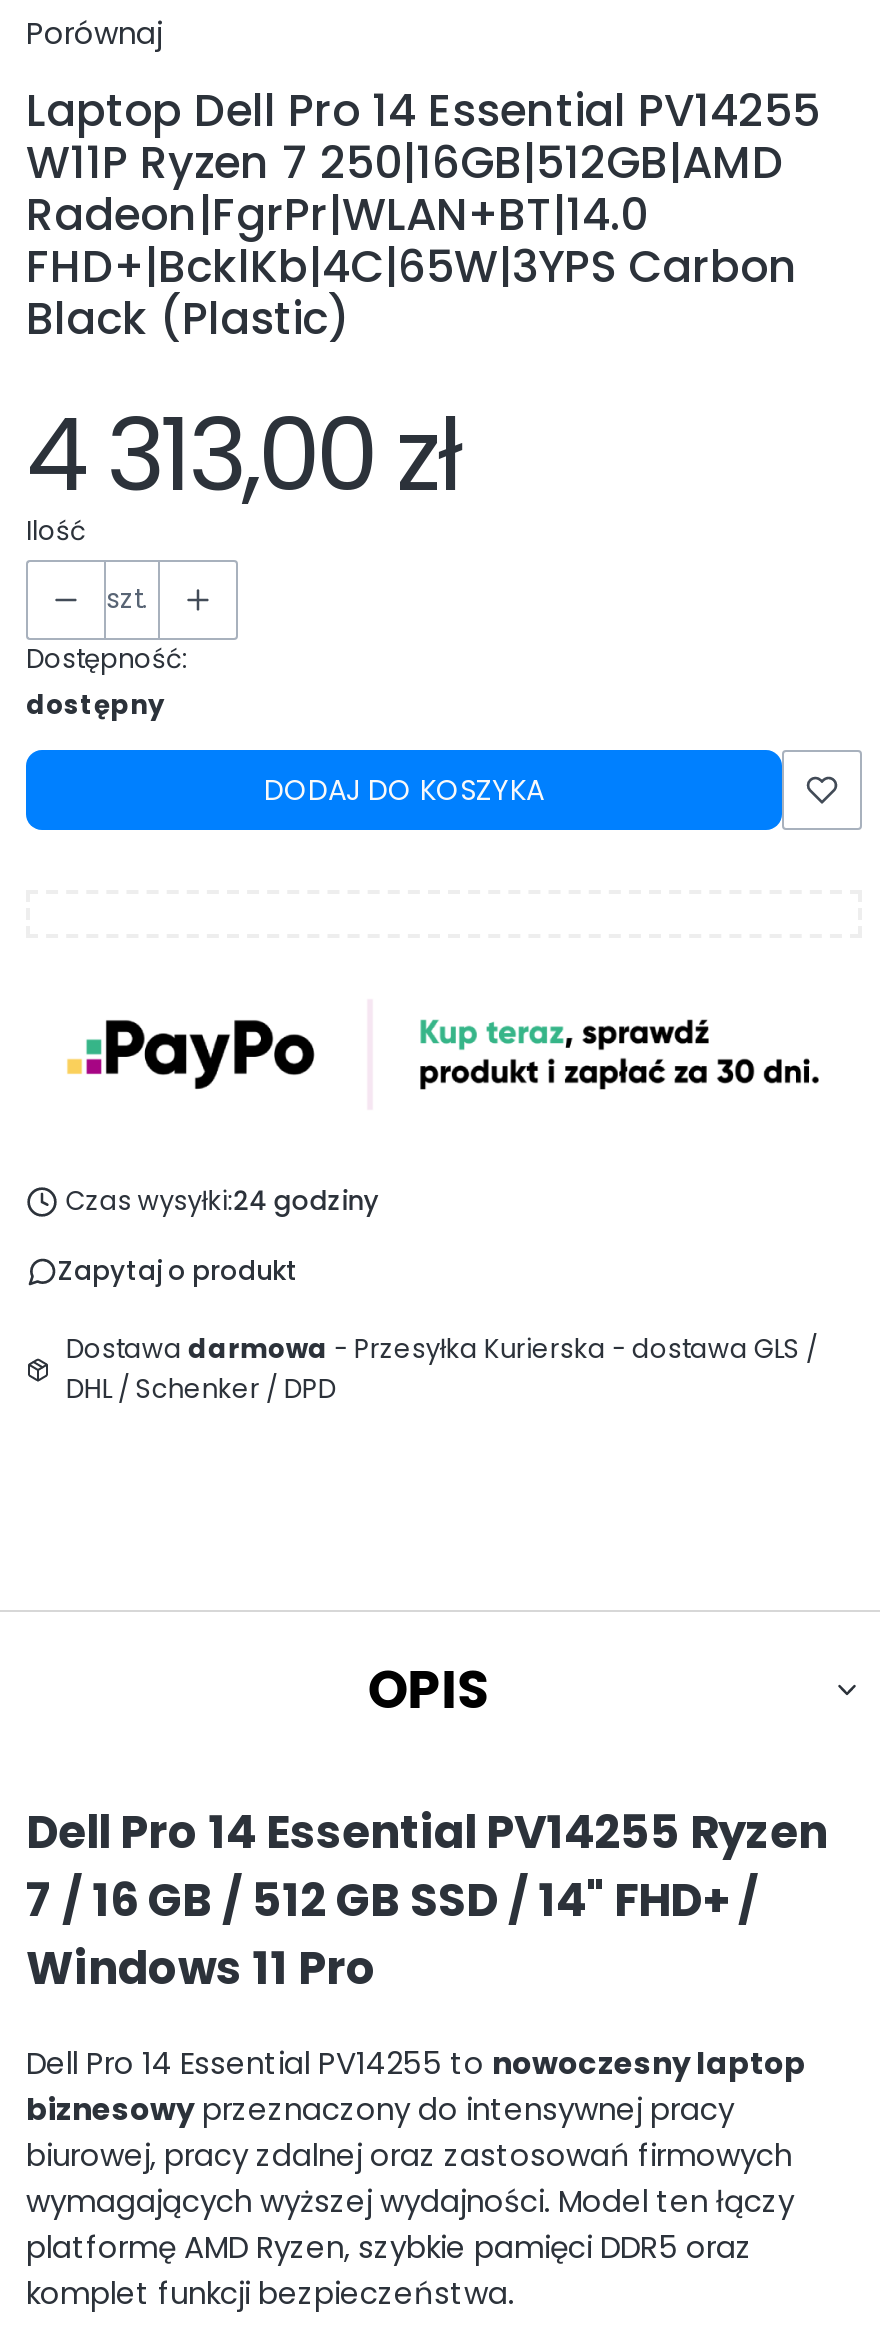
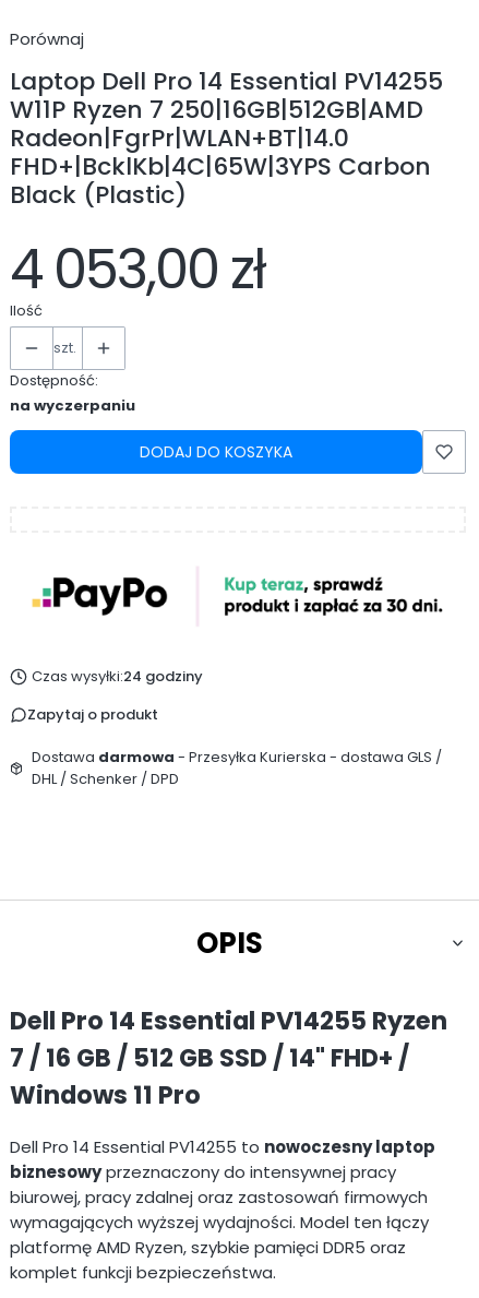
[26,387,460,527] 4 313,00 zł -> [10,232,265,308] 4 053,00 zł
[26,686,164,724] dostępny -> [10,395,135,416] na wyczerpaniu

